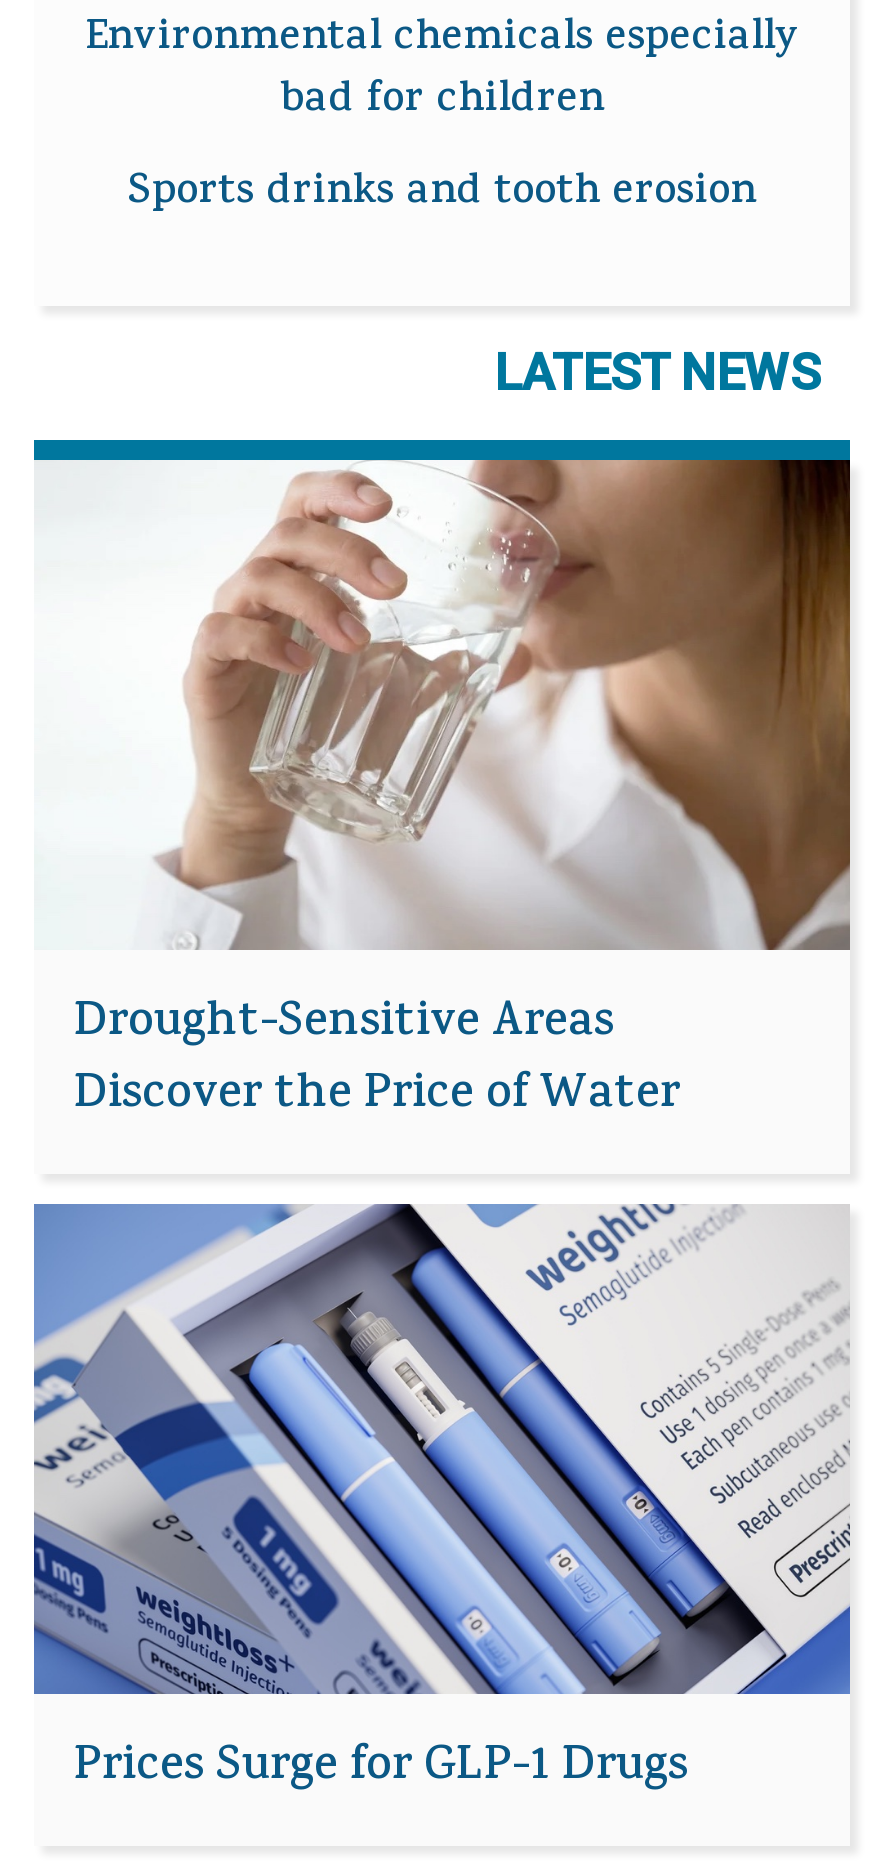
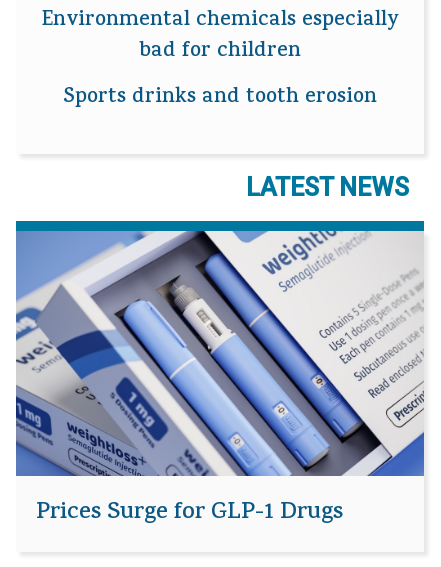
[36,458,852,1134] [image] | Drought-Sensitive Areas | Discover the Price of Water -> none

